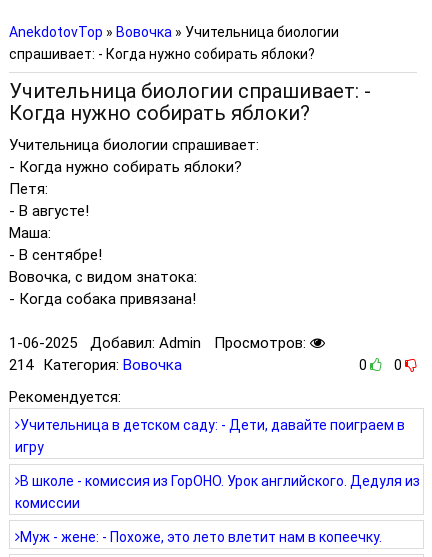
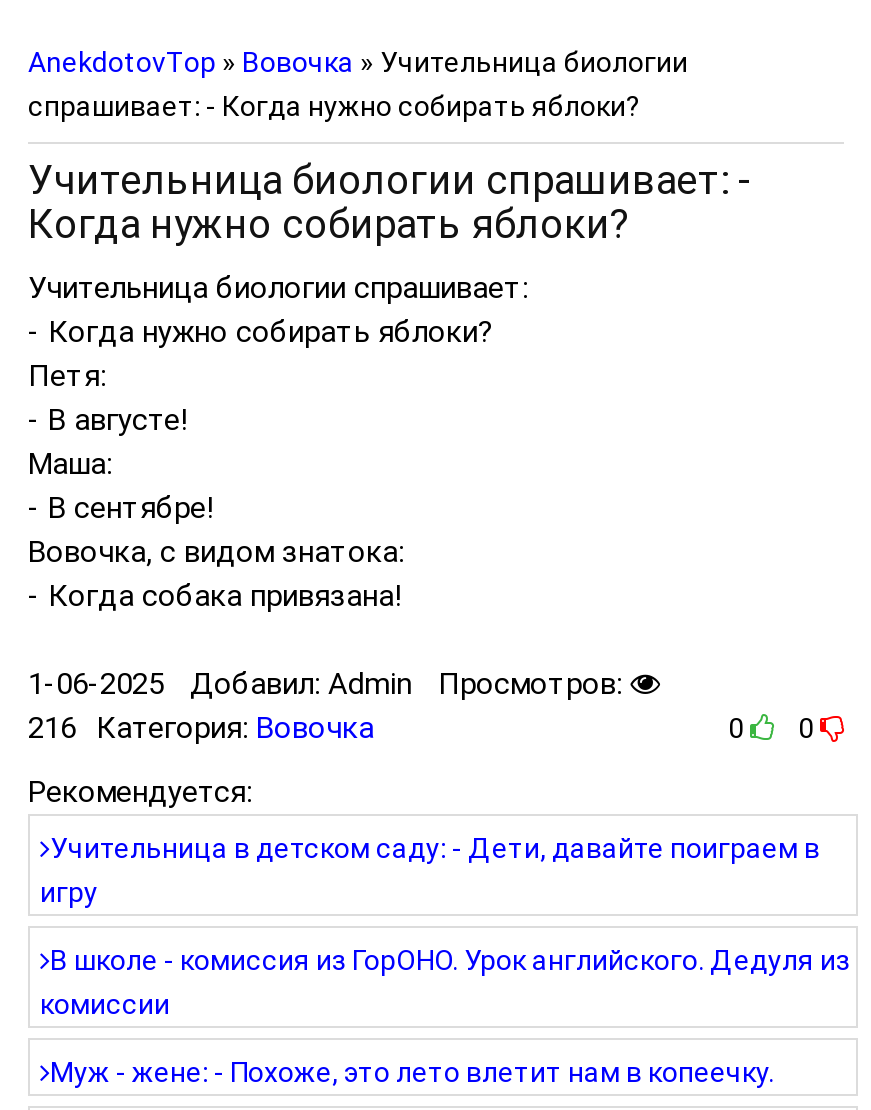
[9,356,182,374] 214 Категория: Вовочка -> [28,710,374,746] 216 Категория: Вовочка

